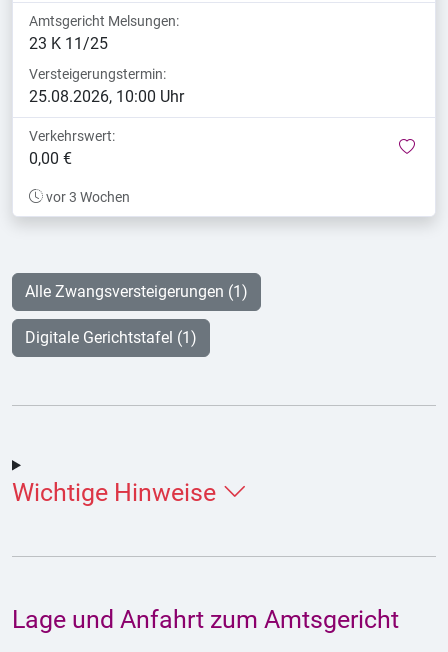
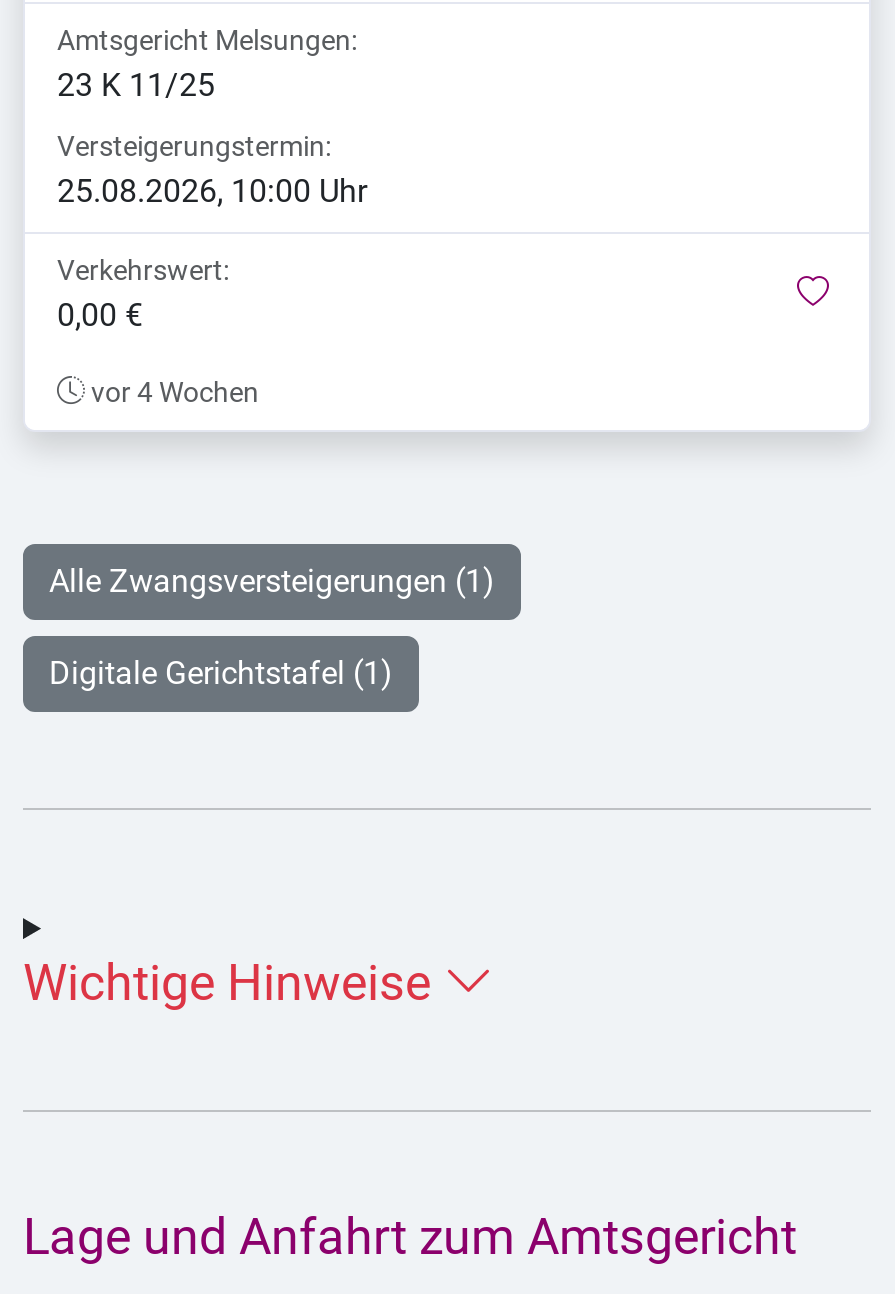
[43,189,130,205] vor 3 Wochen -> [85,375,259,407] vor 4 Wochen

